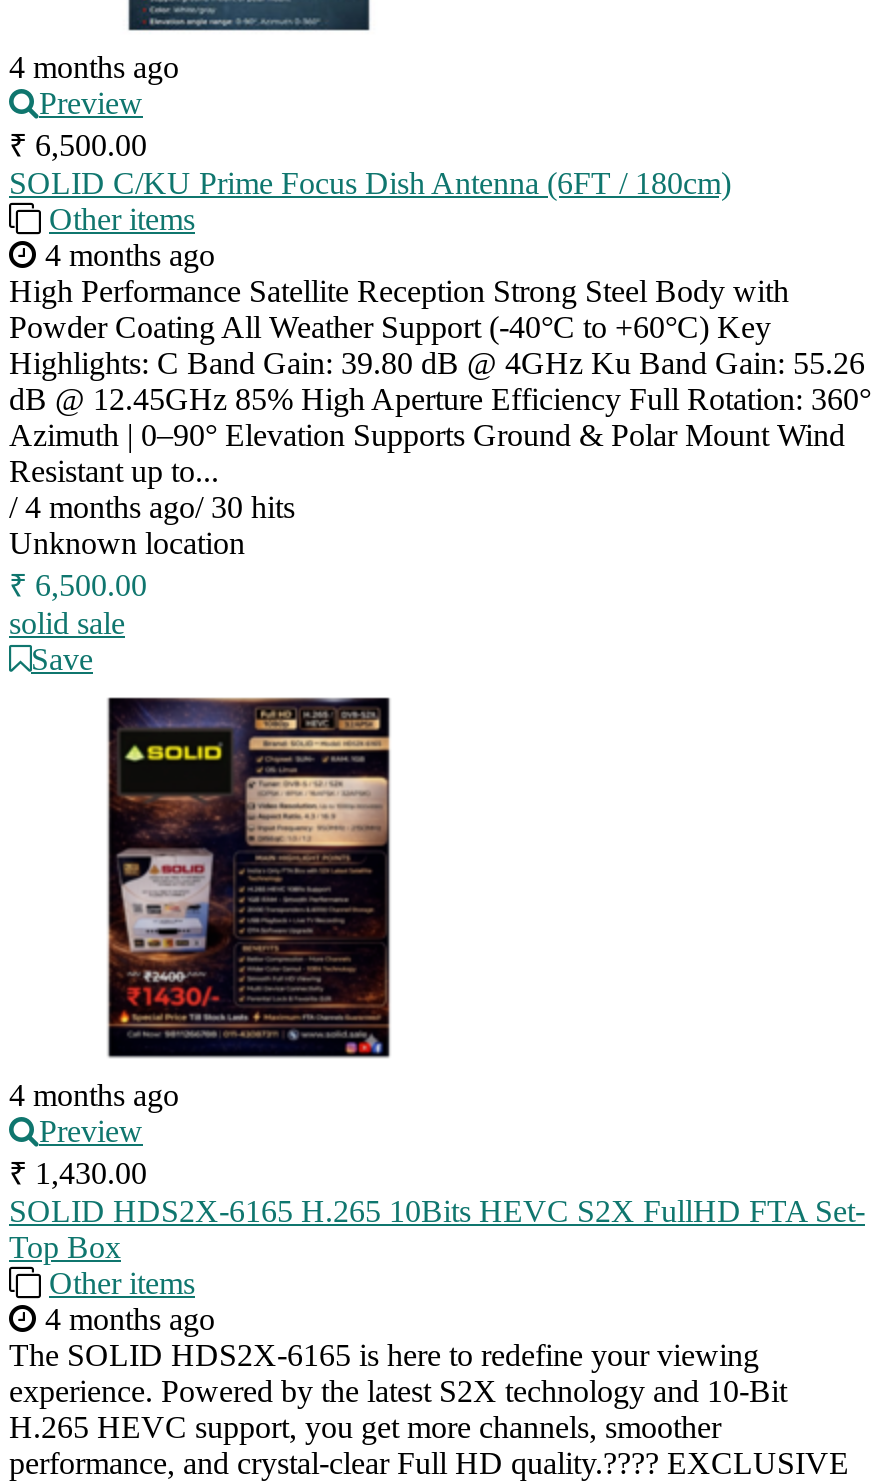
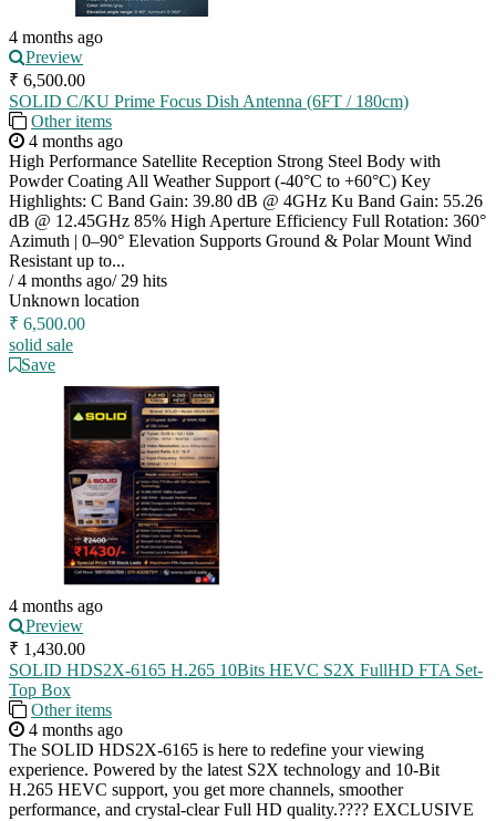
[9,489,295,523] / 4 months ago/ 30 hits -> [9,271,167,289] / 4 months ago/ 29 hits

